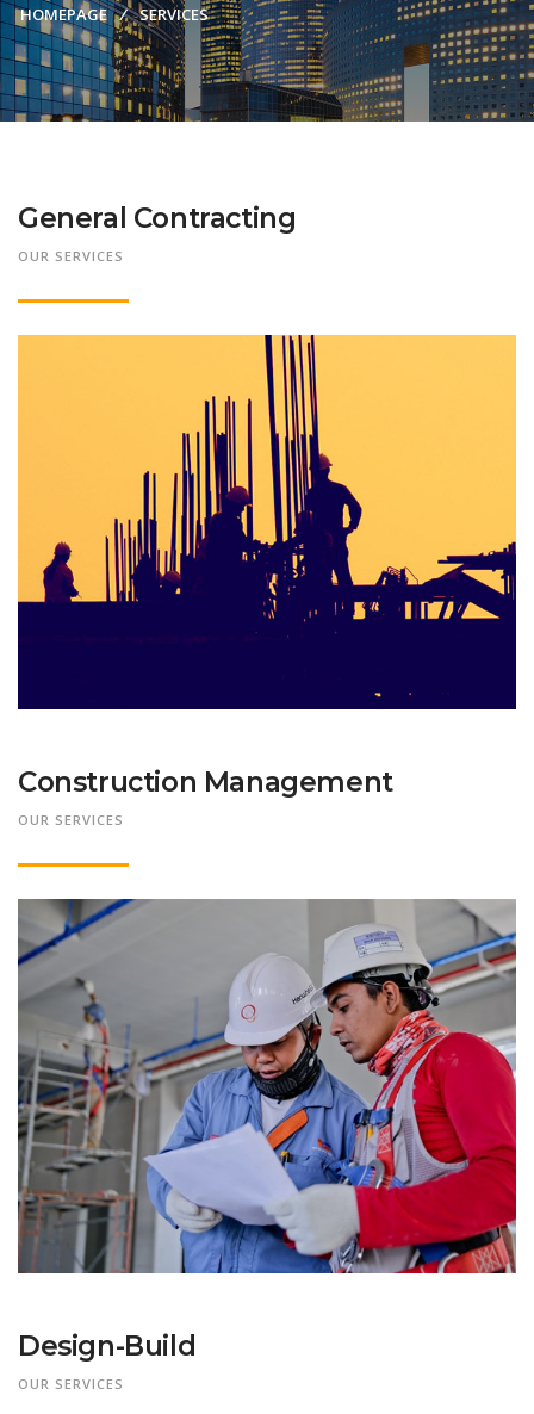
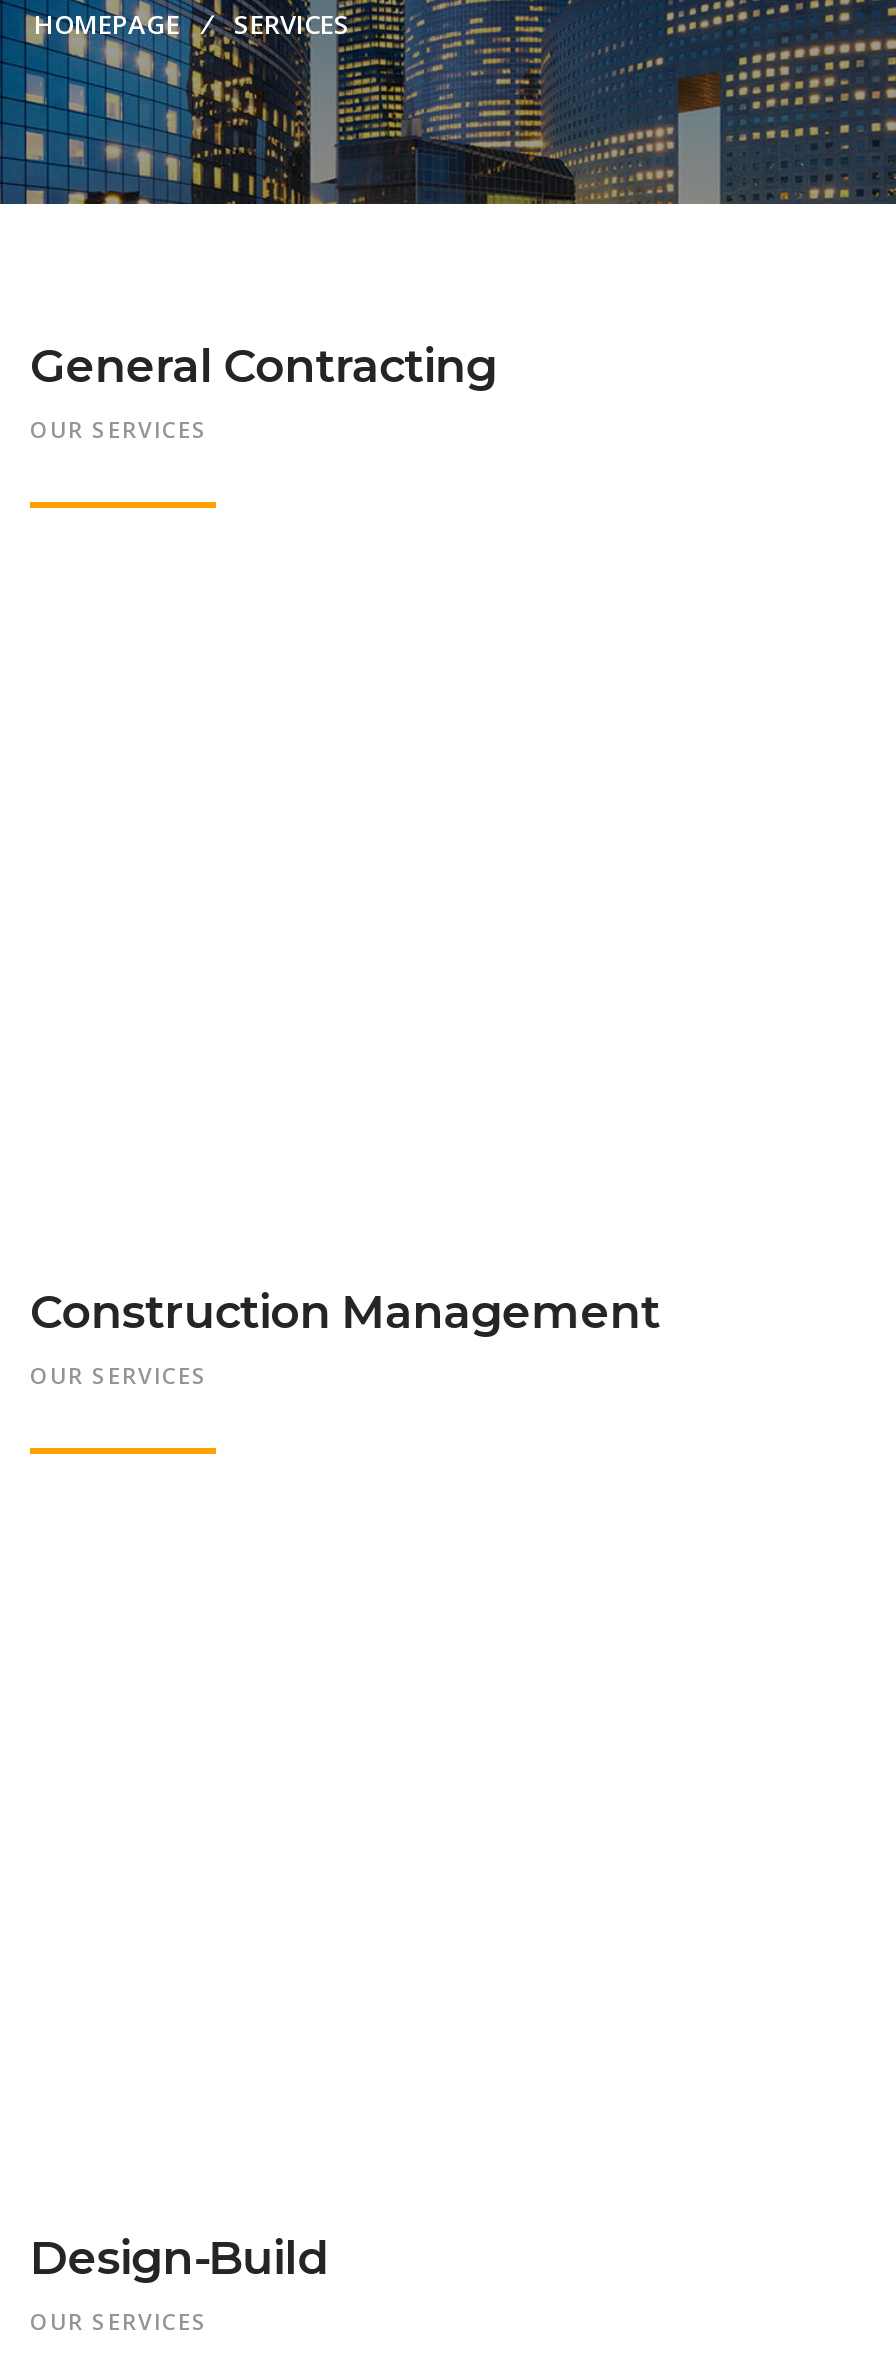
[17,334,517,711] [image] -> none
[17,898,517,1275] [image] -> none

